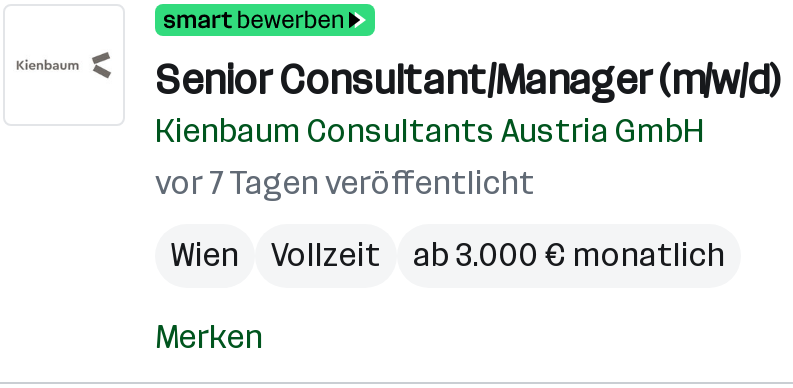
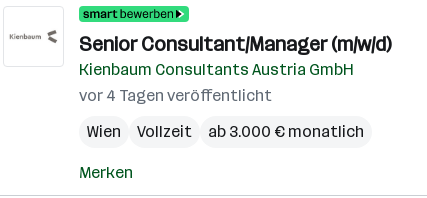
[155,164,535,202] vor 7 Tagen veröffentlicht -> [79,86,272,105] vor 4 Tagen veröffentlicht

